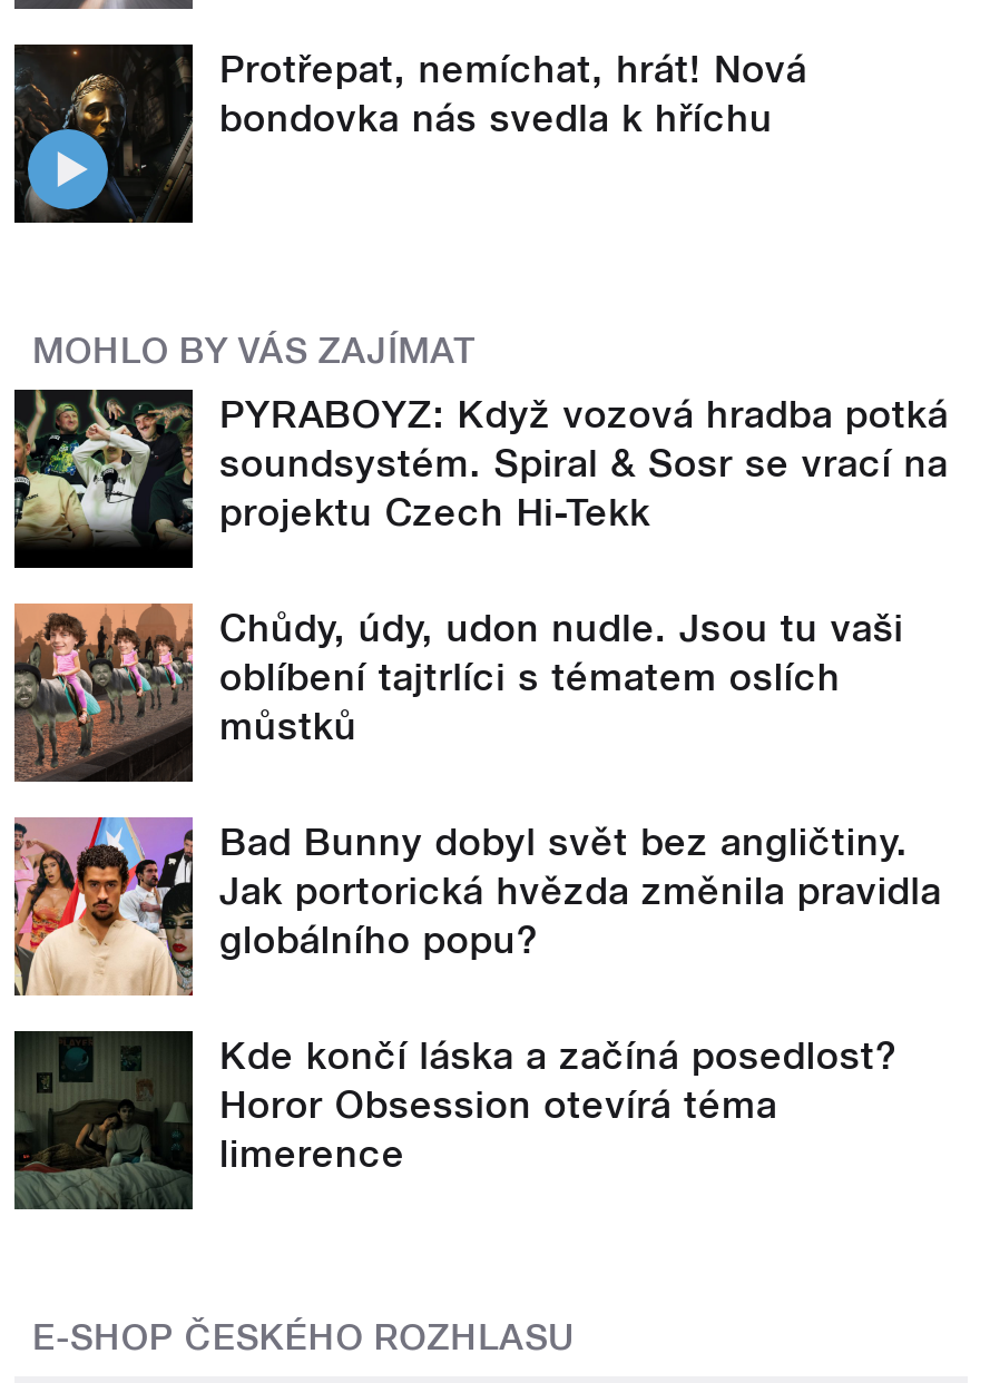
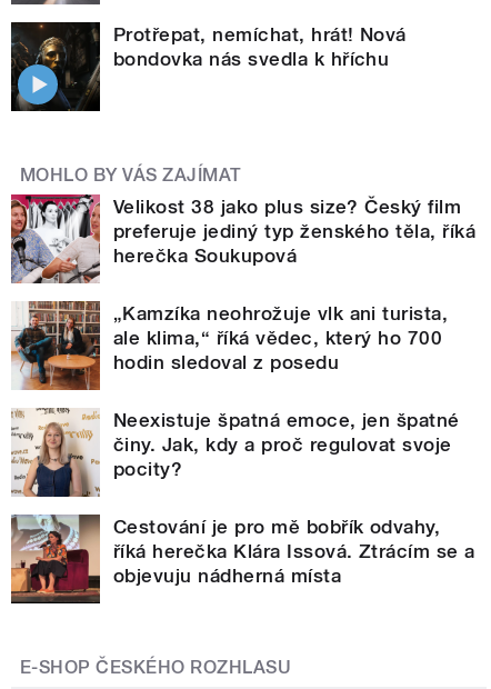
[12,388,948,570] [image] | PYRABOYZ: Když vozová hradba potká | soundsystém. Spiral & Sosr se vrací na | projektu Czech Hi-Tekk -> [10,193,476,284] [image] | Velikost 38 jako plus size? Český film | preferuje jediný typ ženského těla, říká | herečka Soukupová
[12,601,904,784] [image] | Chůdy, údy, udon nudle. Jsou tu vaši | oblíbení tajtrlíci s tématem oslích | můstků -> [10,300,448,391] [image] | „Kamzíka neohrožuje vlk ani turista, | ale klima,“ říká vědec, který ho 700 | hodin sledoval z posedu
[12,815,941,995] [image] | Bad Bunny dobyl svět bez angličtiny. | Jak portorická hvězda změnila pravidla | globálního popu? -> [11,407,460,498] [image] | Neexistuje špatná emoce, jen špatné | činy. Jak, kdy a proč regulovat svoje | pocity?
[12,1029,898,1209] [image] | Kde končí láska a začíná posedlost? | Horor Obsession otevírá téma | limerence -> [10,513,475,602] [image] | Cestování je pro mě bobřík odvahy, | říká herečka Klára Issová. Ztrácím se a | objevuju nádherná místa

